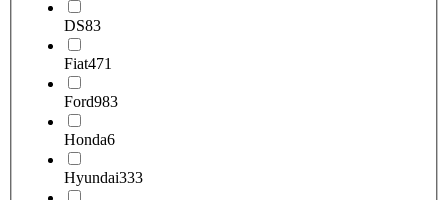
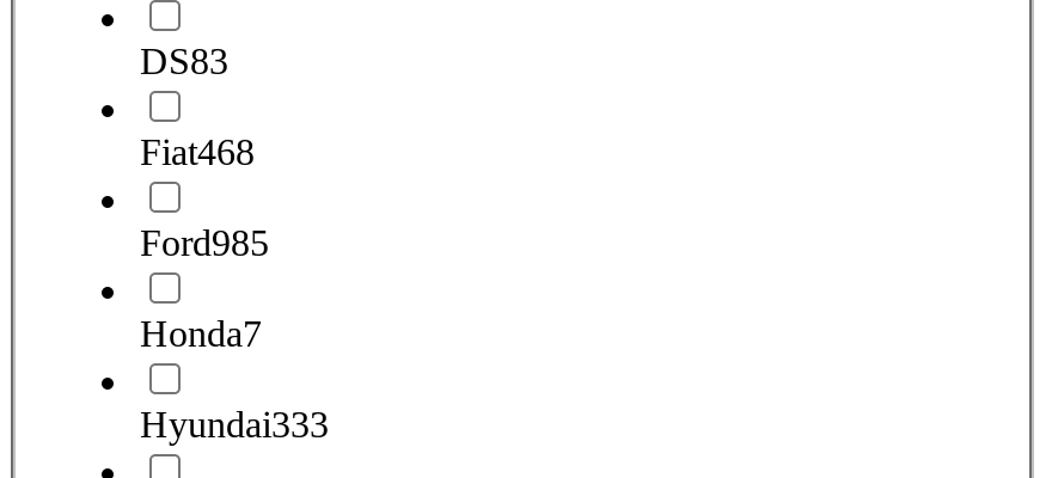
[64,55,112,72] Fiat471 -> [140,130,255,171] Fiat468
[64,93,118,110] Ford983 -> [140,221,269,262] Ford985
[64,131,115,148] Honda6 -> [140,312,262,353] Honda7

